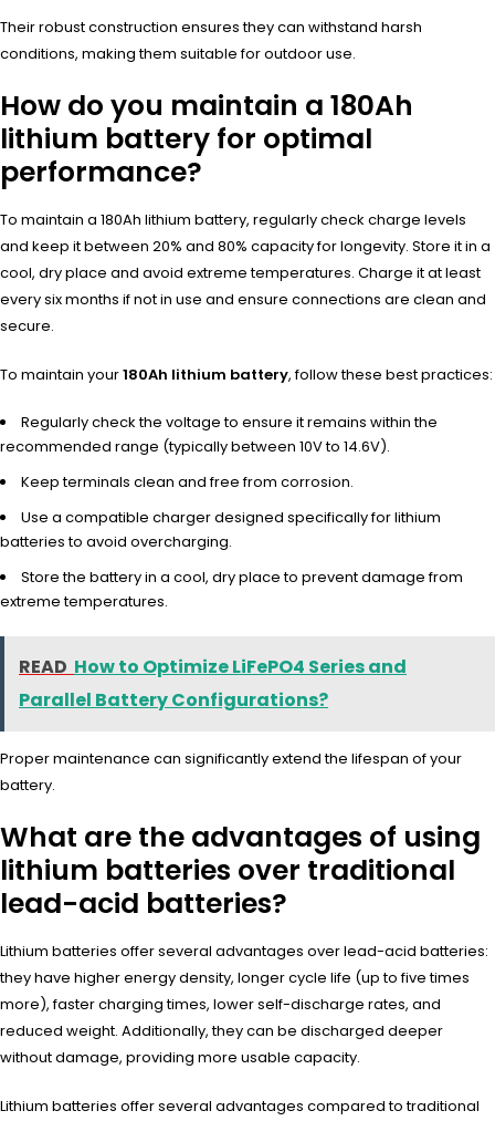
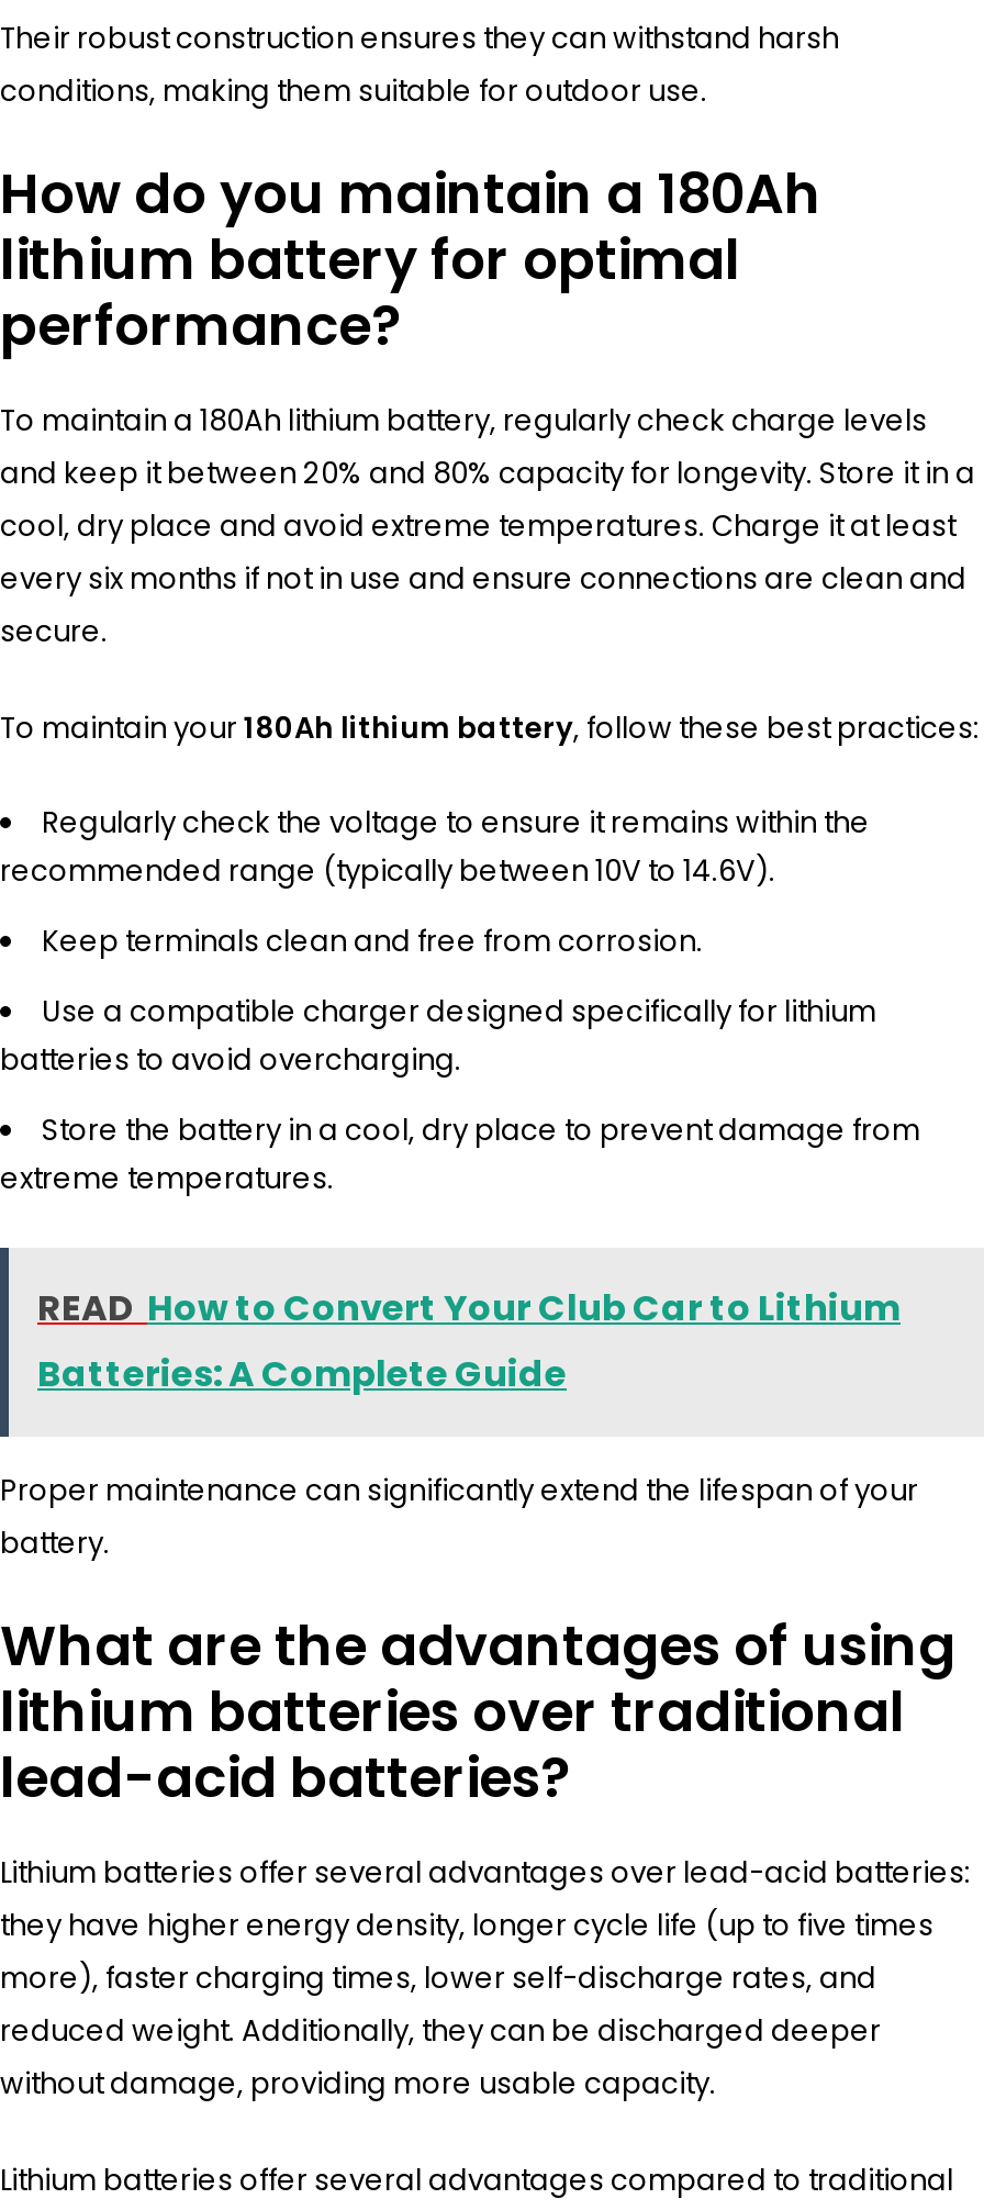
[19,654,407,713] READ How to Optimize LiFePO4 Series and | Parallel Battery Configurations? -> [37,1283,901,1400] READ How to Convert Your Club Car to Lithium | Batteries: A Complete Guide

